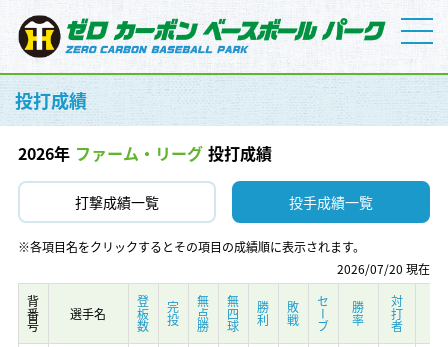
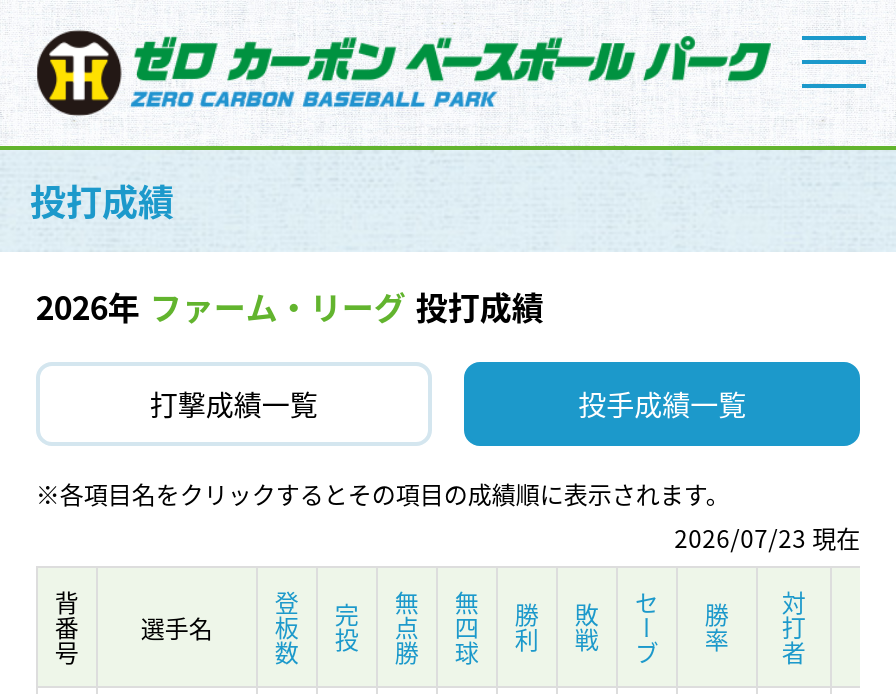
[337,260,430,277] 2026/07/20 現在 -> [674,519,860,553] 2026/07/23 現在

